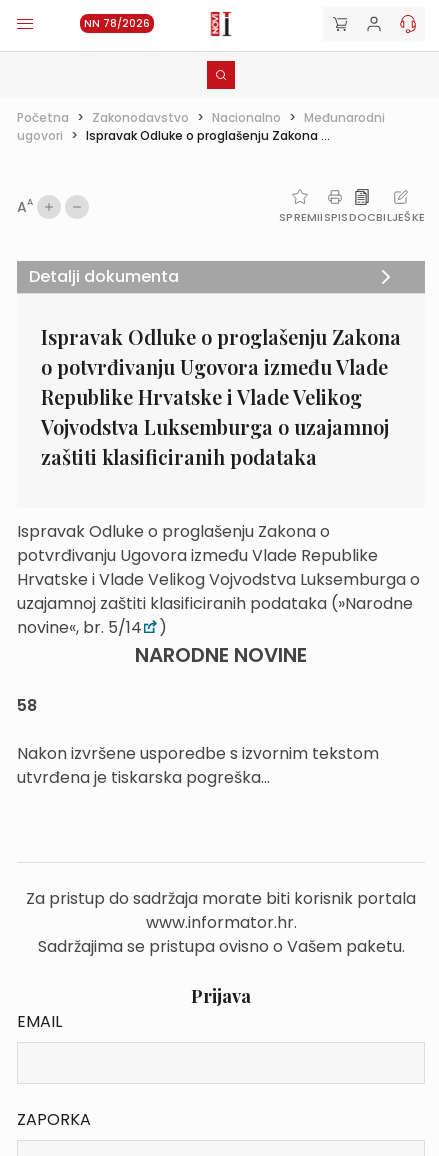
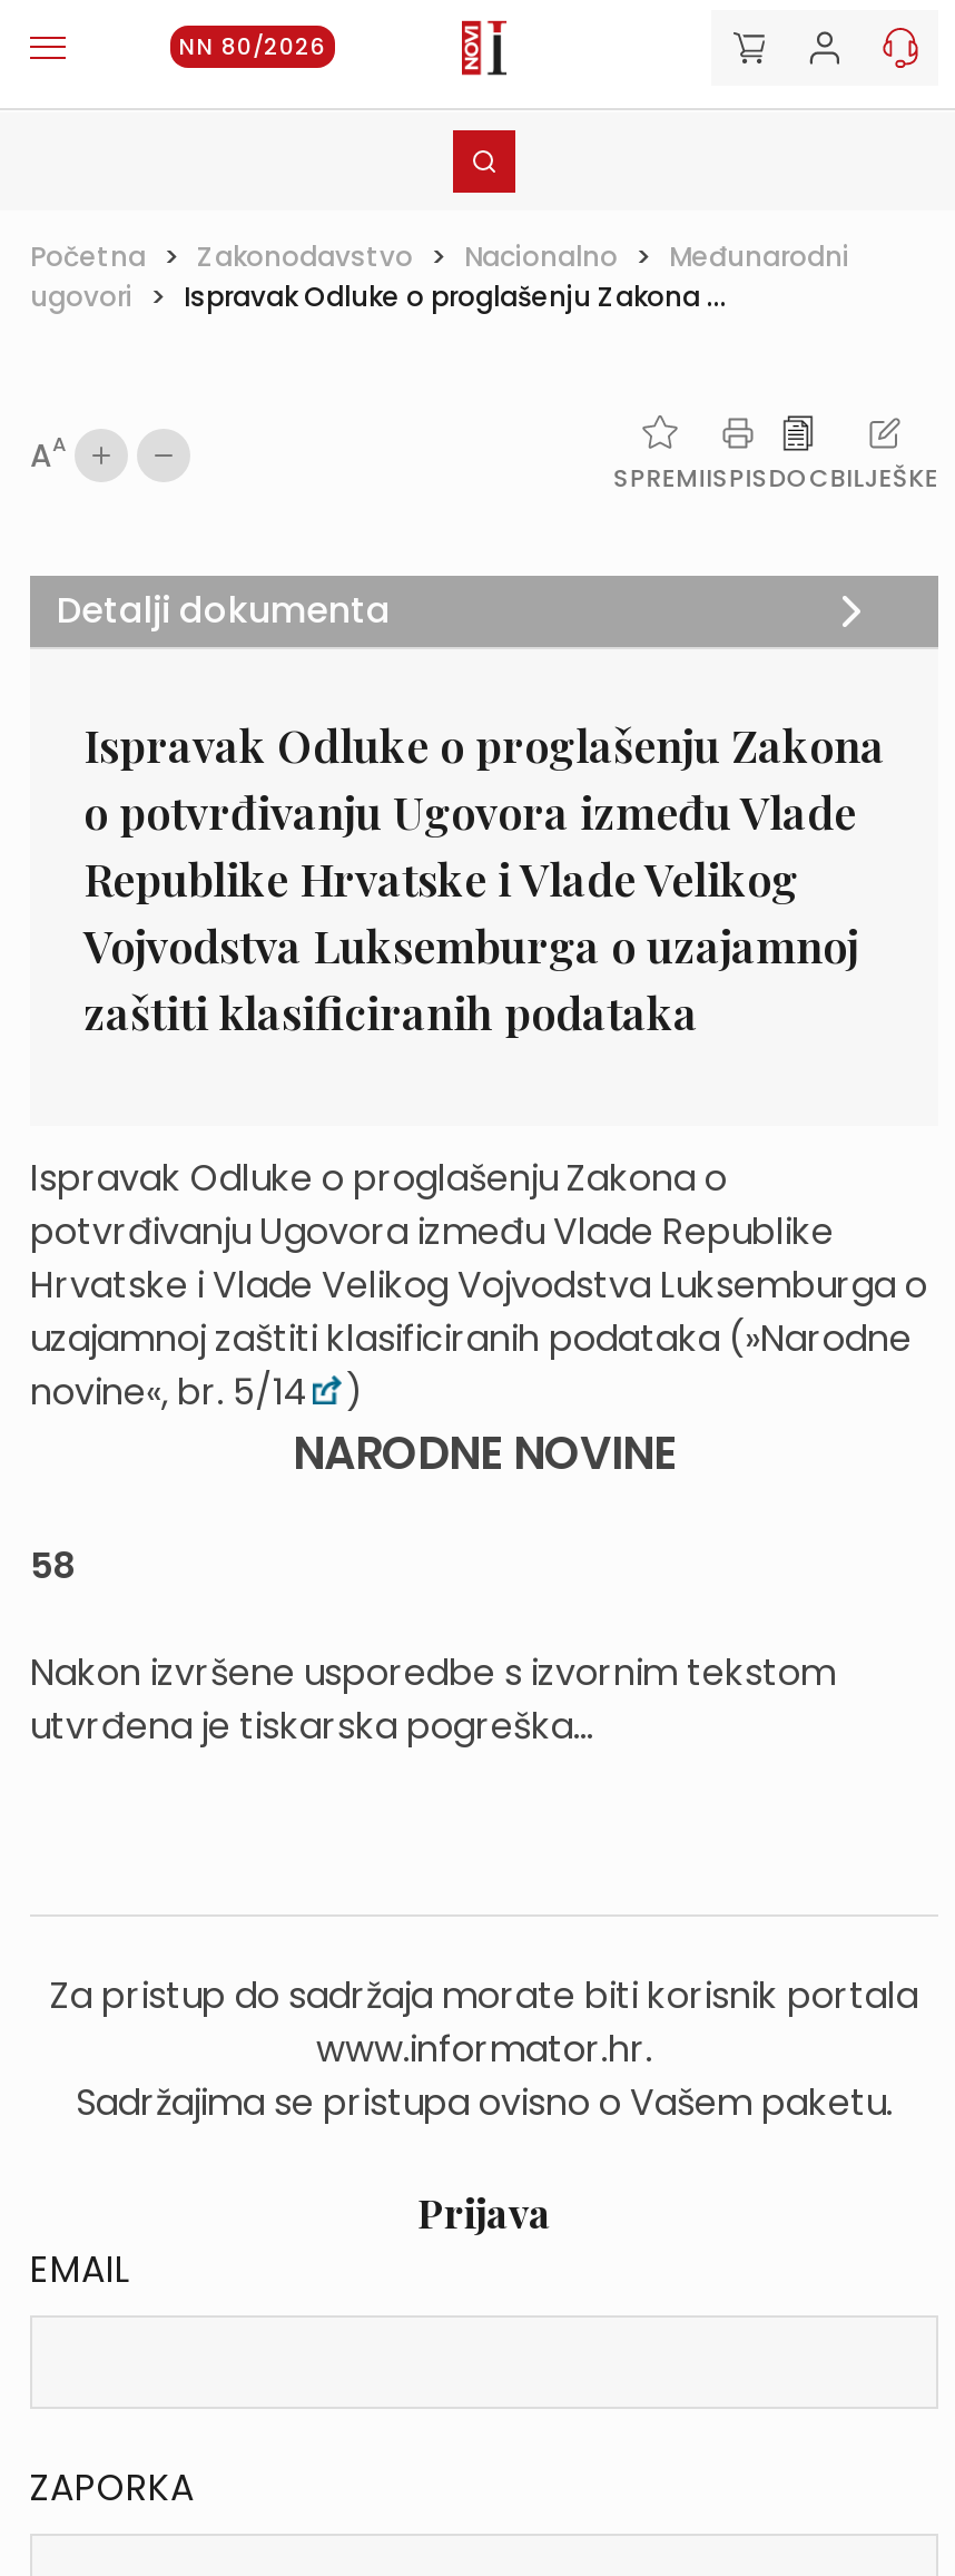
[84,16,150,31] NN 78/2026 -> [179,30,326,63] NN 80/2026

